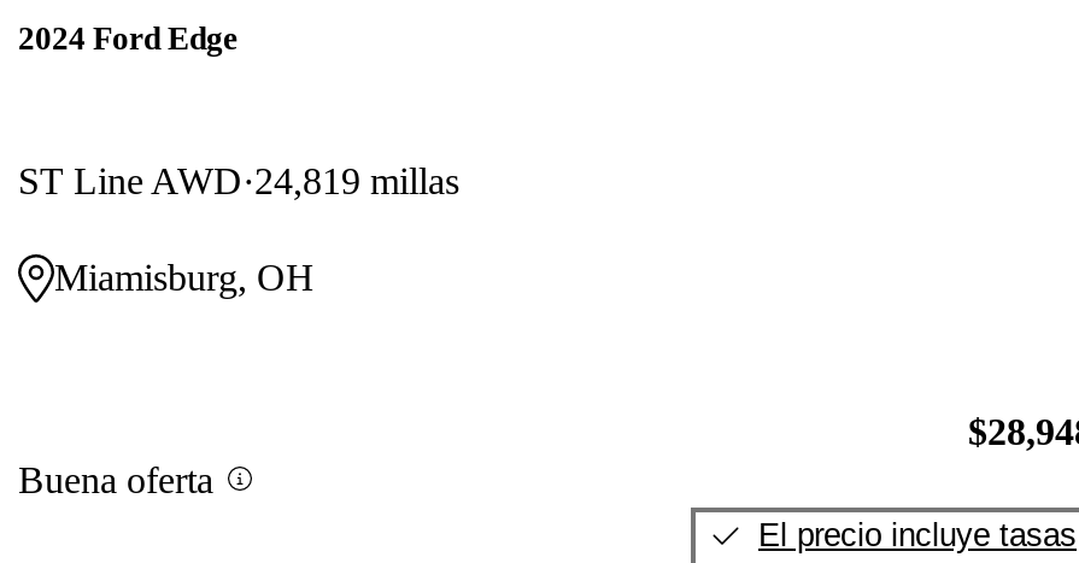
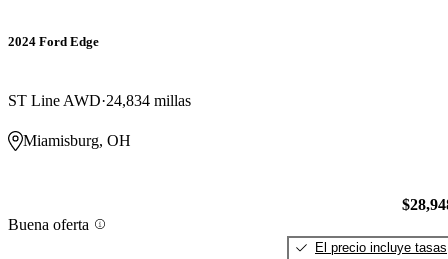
[18,161,459,202] ST Line AWD 24,819 millas -> [8,92,191,109] ST Line AWD 24,834 millas

